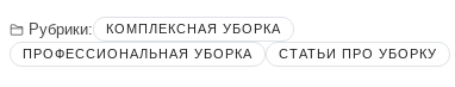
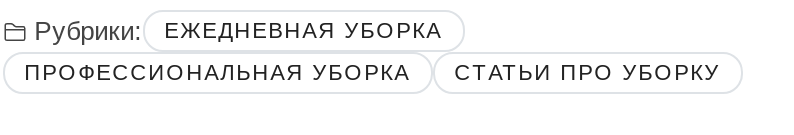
[106,21,281,36] КОМПЛЕКСНАЯ УБОРКА -> [164,19,442,43] ЕЖЕДНЕВНАЯ УБОРКА

